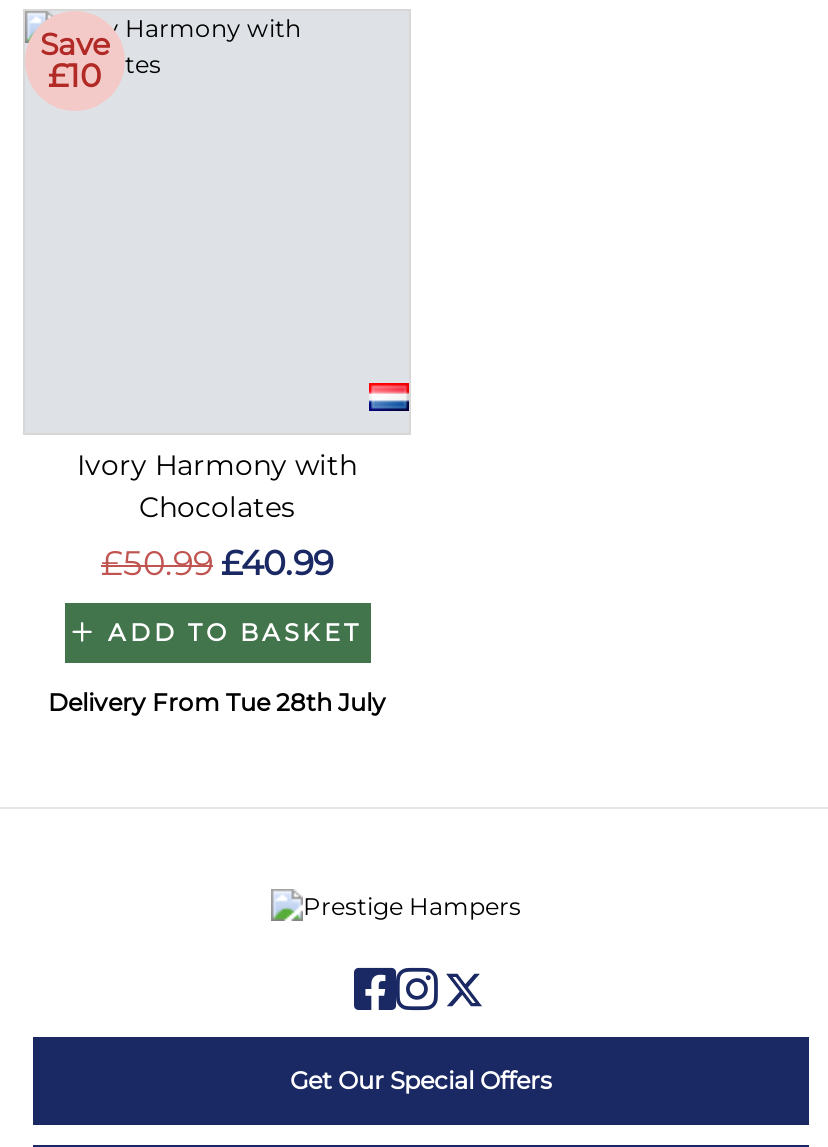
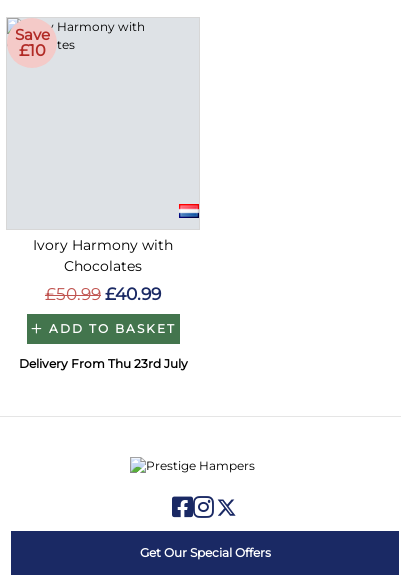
[48,688,386,718] Delivery From Tue 28th July -> [18,356,187,371] Delivery From Thu 23rd July

